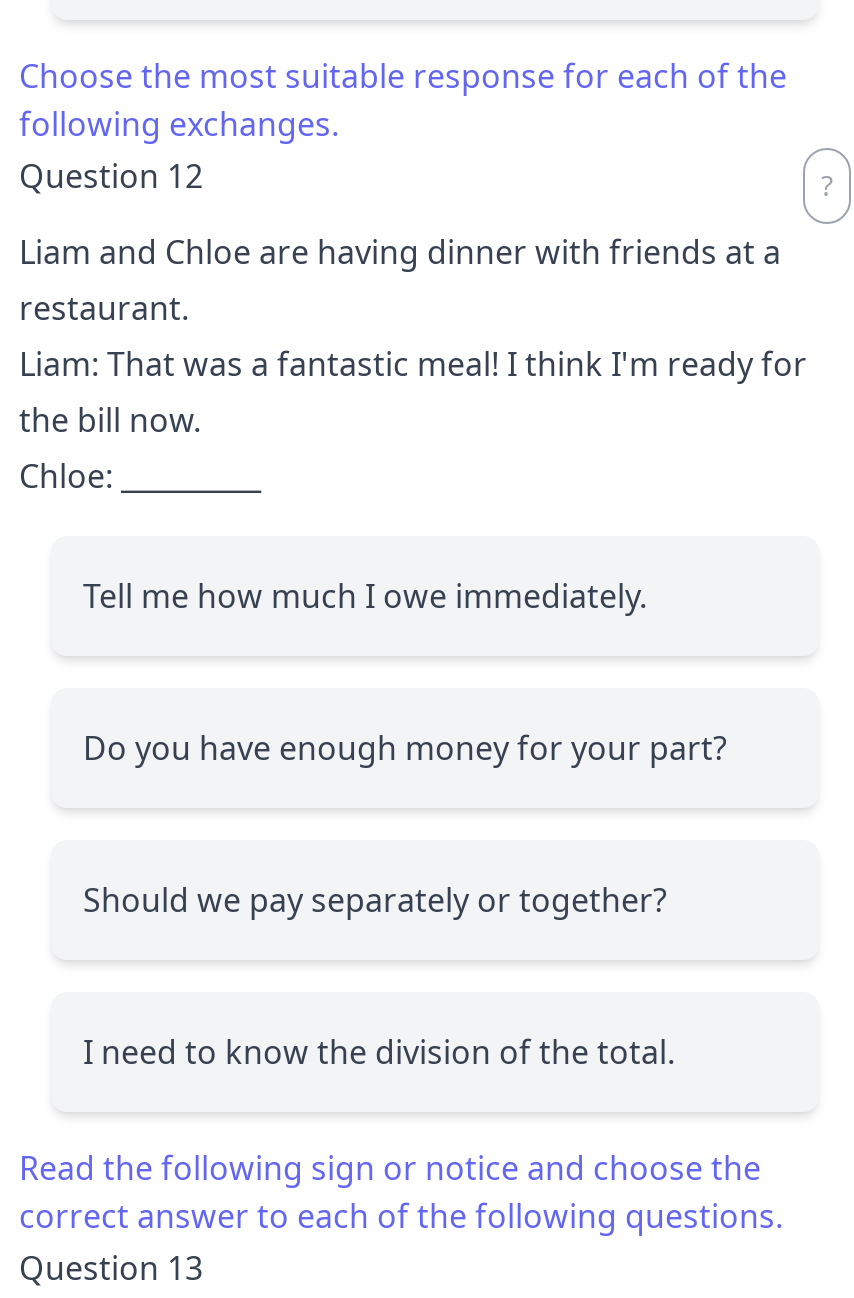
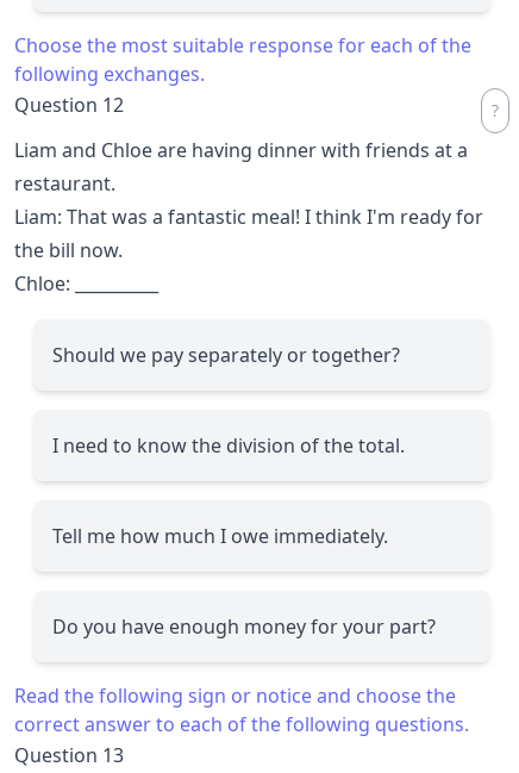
moved [83,573,727,769] -> [52,522,436,639]: Tell me how much I owe immediately. | Do you have enough money for your part?
moved [83,877,675,1073] -> [52,341,405,458]: Should we pay separately or together? | I need to know the division of the total.

